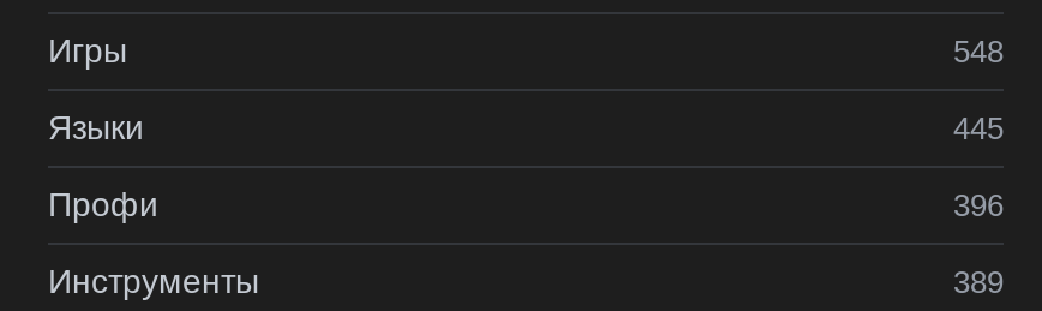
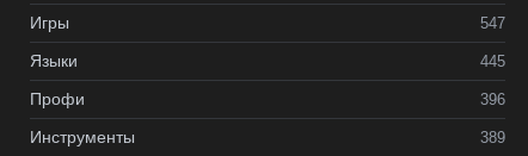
[953,33,1004,69] 548 -> [480,14,505,32] 547

